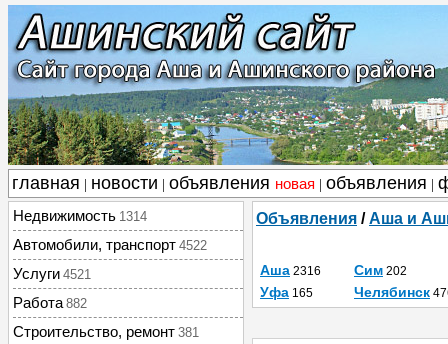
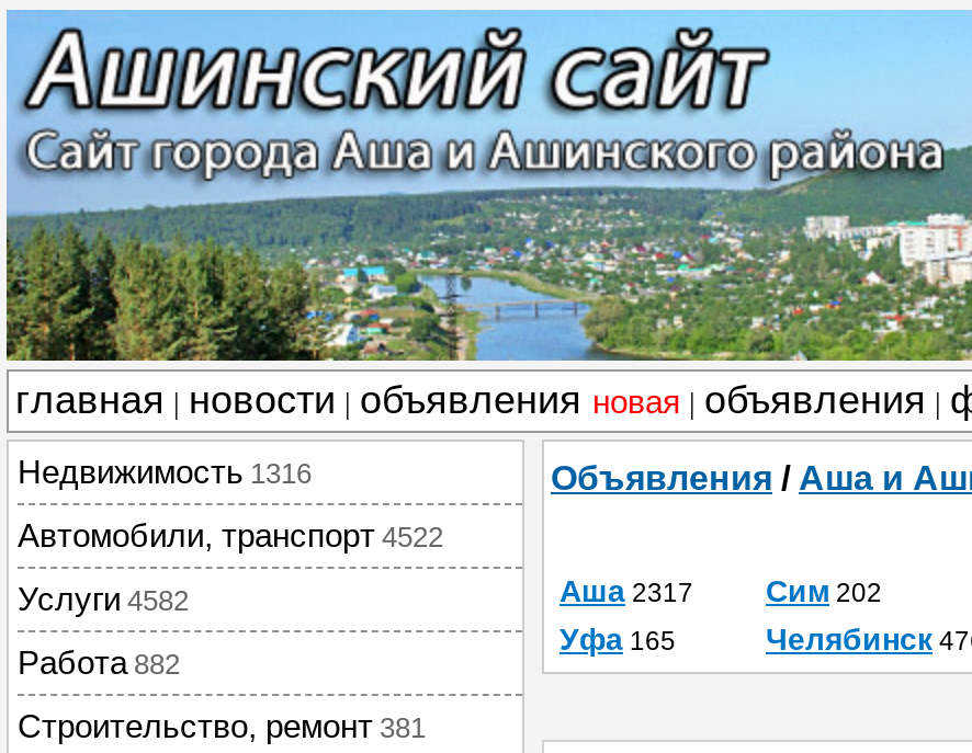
[13,207,147,224] Недвижимость 1314 -> [18,453,312,490] Недвижимость 1316
[13,265,91,282] Услуги 4521 -> [18,580,189,617] Услуги 4582
[260,262,321,278] Аша 2316 -> [560,573,693,608] Аша 2317

